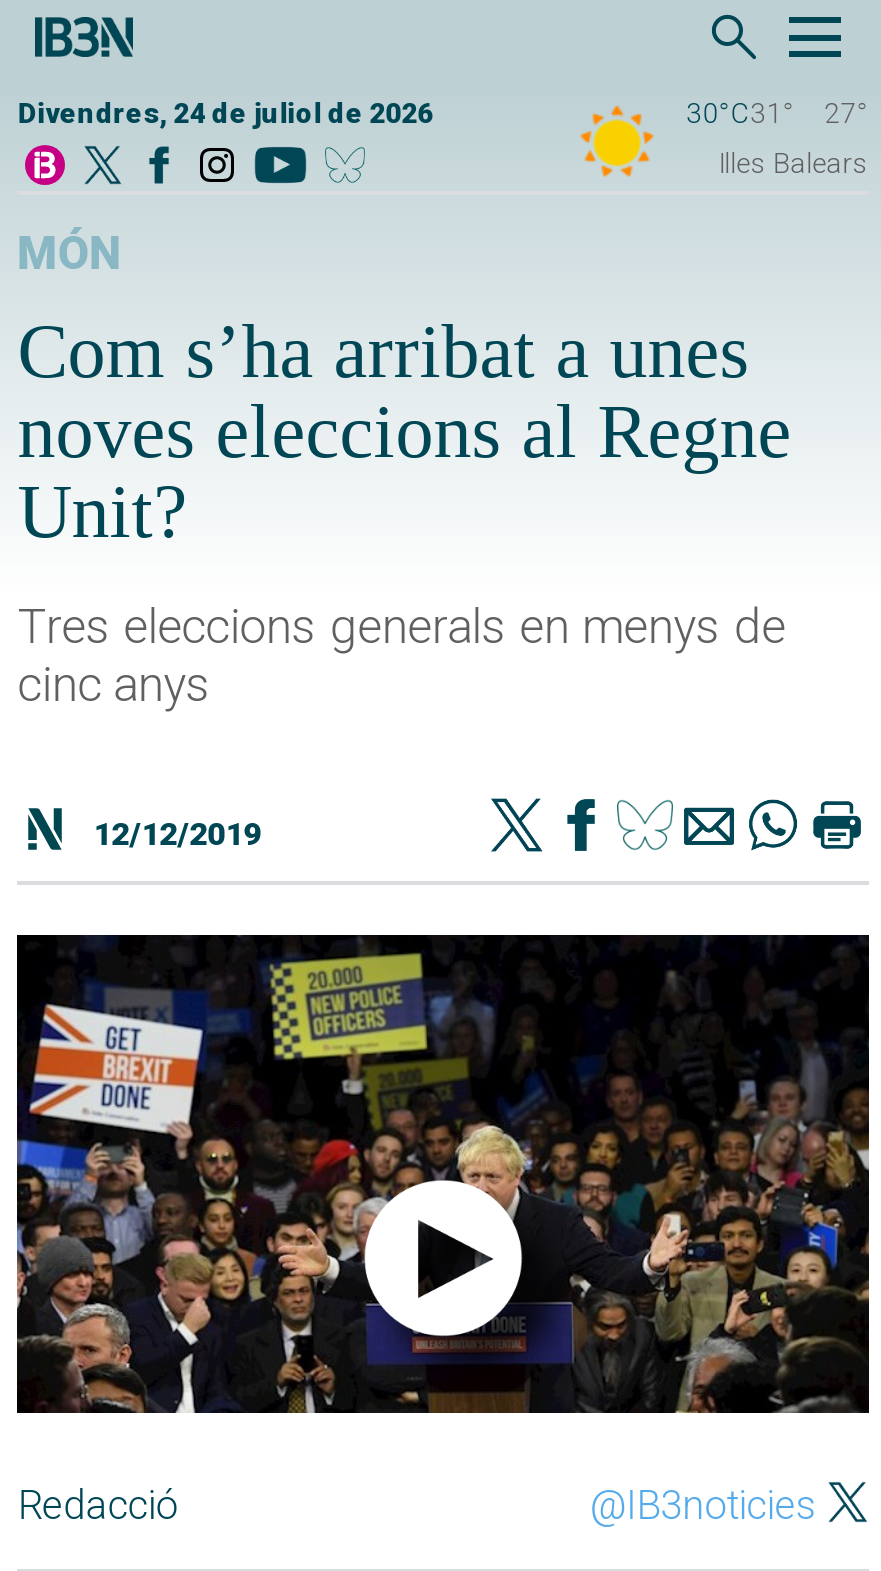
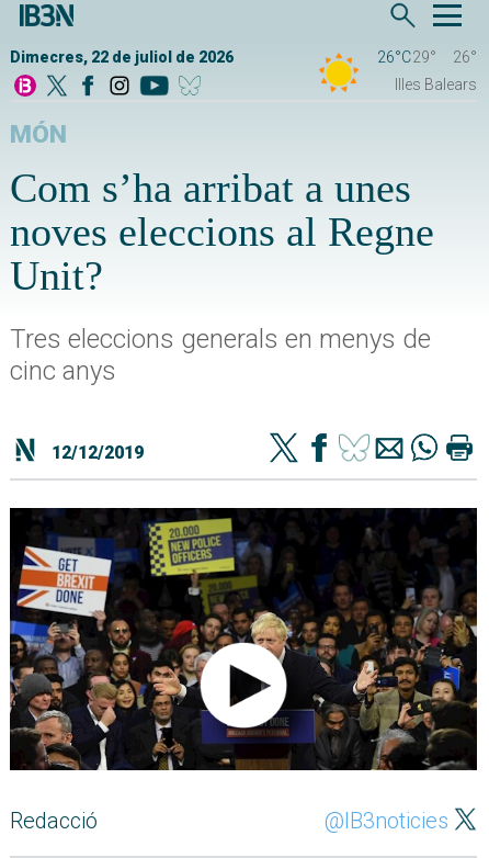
[17,97,869,129] Divendres, 24 de juliol de 2026 | 30°C31° | 27° -> [10,48,477,66] Dimecres, 22 de juliol de 2026 | 26°C29° | 26°

